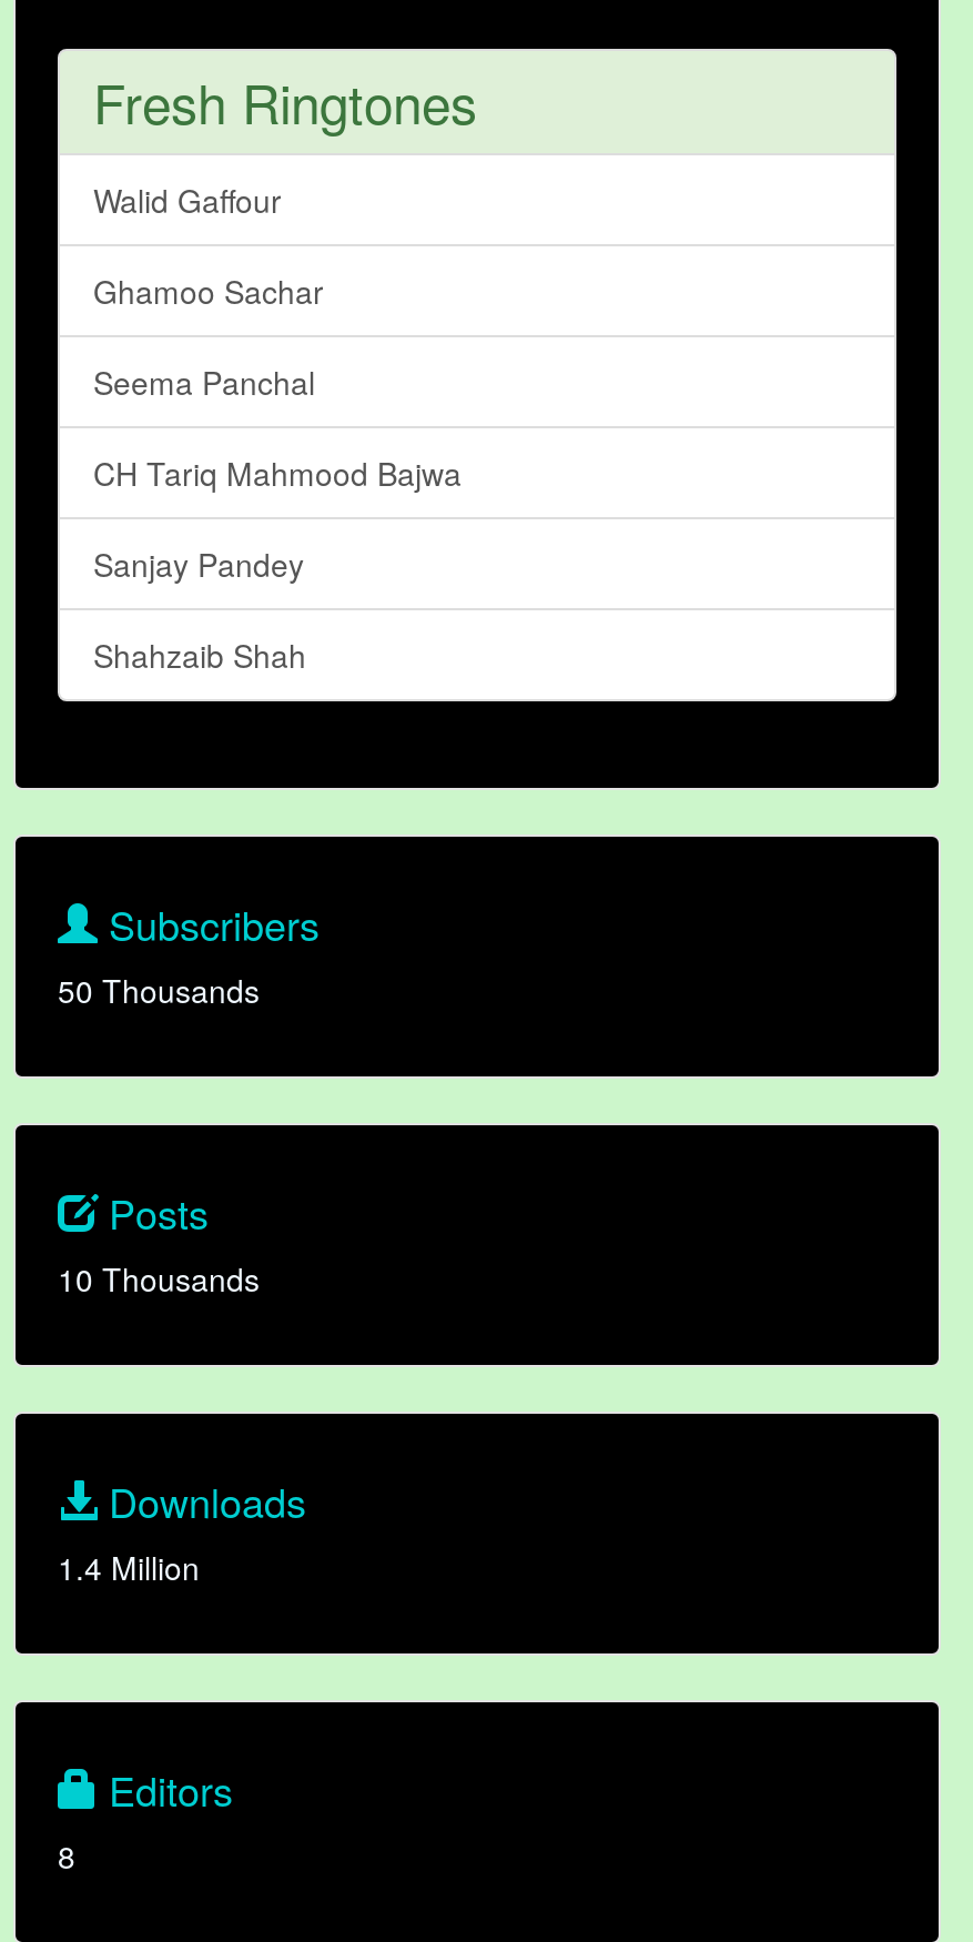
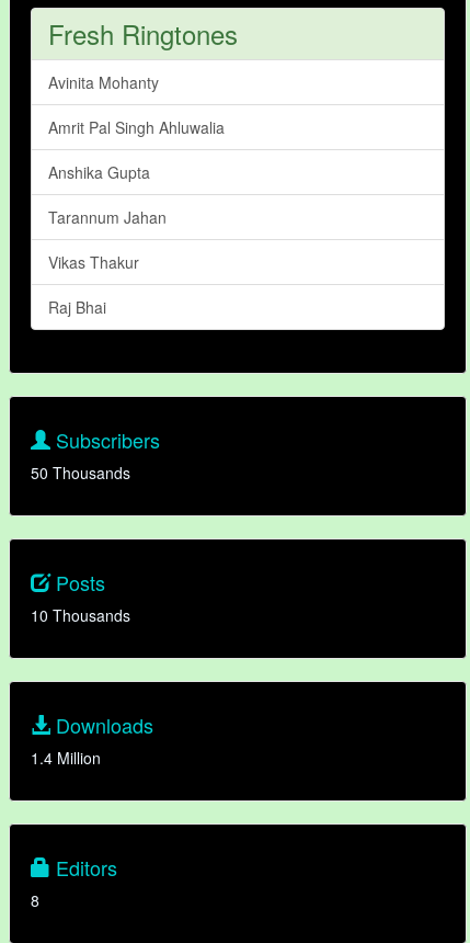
[93,178,282,222] Walid Gaffour -> [48,71,159,93] Avinita Mohanty
[93,269,324,313] Ghamoo Sachar -> [48,116,225,138] Amrit Pal Singh Ahluwalia
[93,360,315,404] Seema Panchal -> [48,161,150,183] Anshika Gupta
[93,451,462,495] CH Tariq Mahmood Bajwa -> [48,206,167,228] Tarannum Jahan
[93,542,304,586] Sanjay Pandey -> [48,251,139,273] Vikas Thakur
[93,633,306,677] Shahzaib Shah -> [48,296,106,318] Raj Bhai

